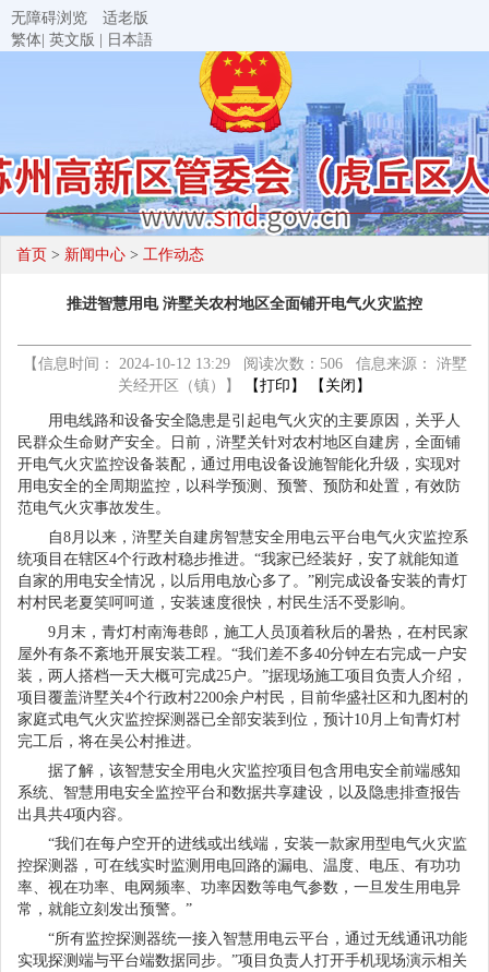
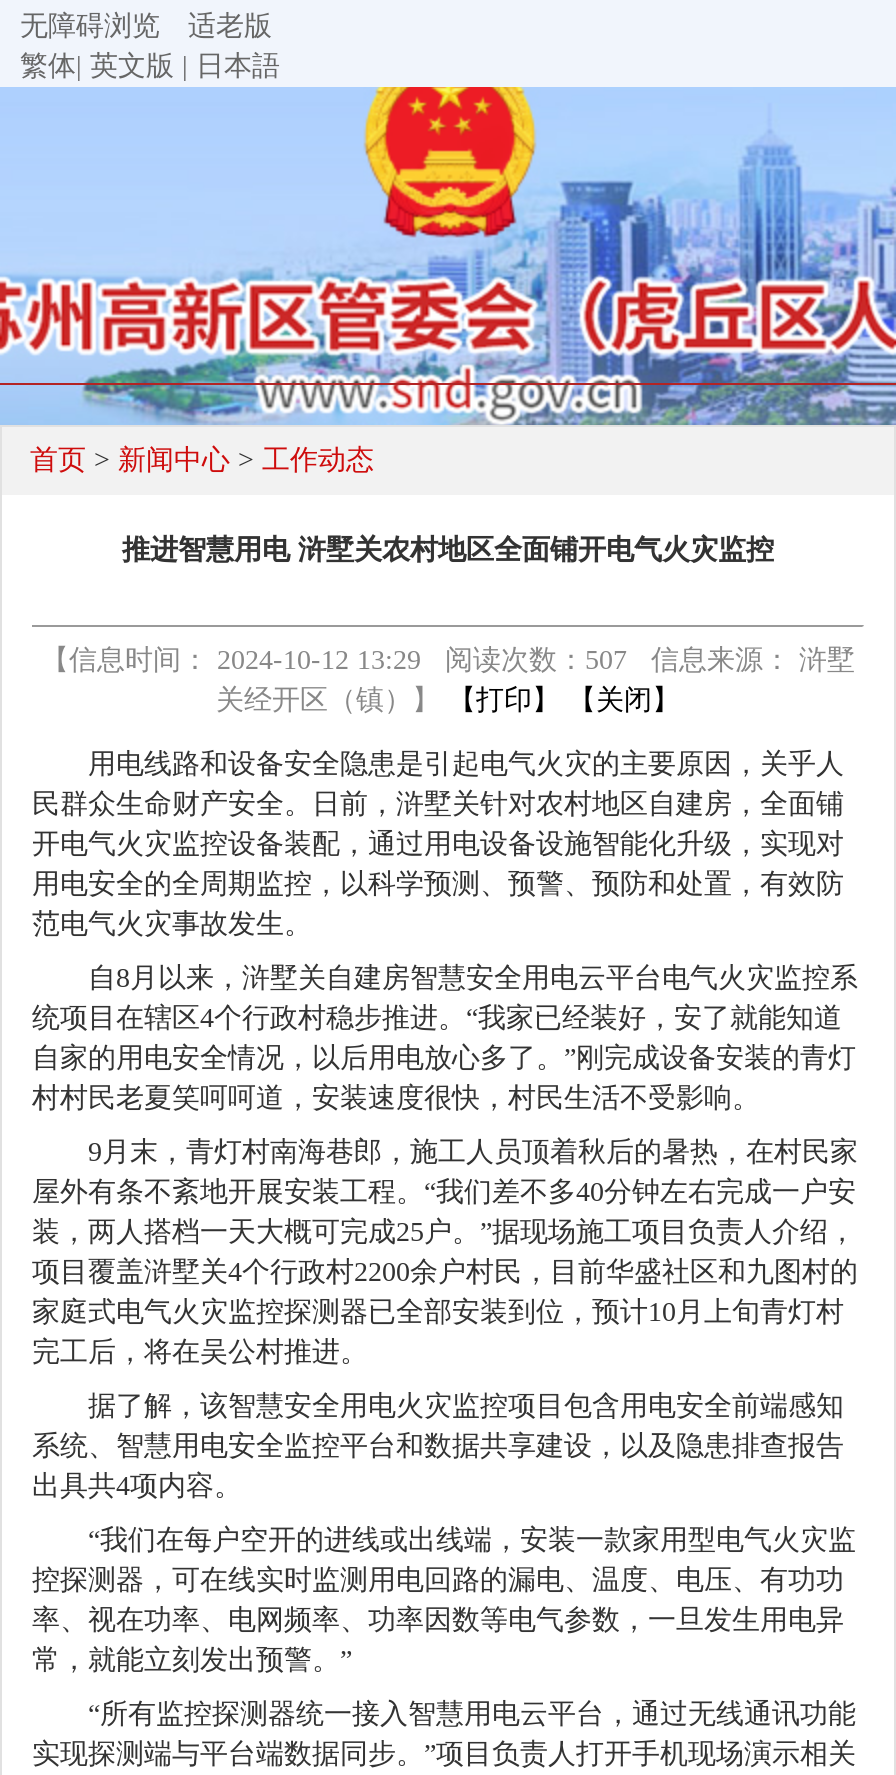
[22,356,467,372] 【信息时间： 2024-10-12 13:29 阅读次数：506信息来源： 浒墅 -> [41,645,855,675] 【信息时间： 2024-10-12 13:29 阅读次数：507信息来源： 浒墅

